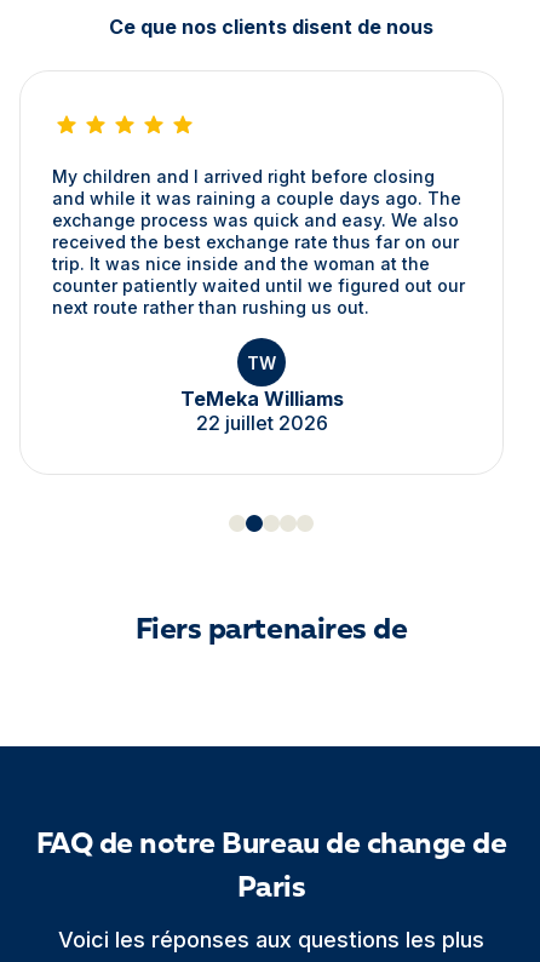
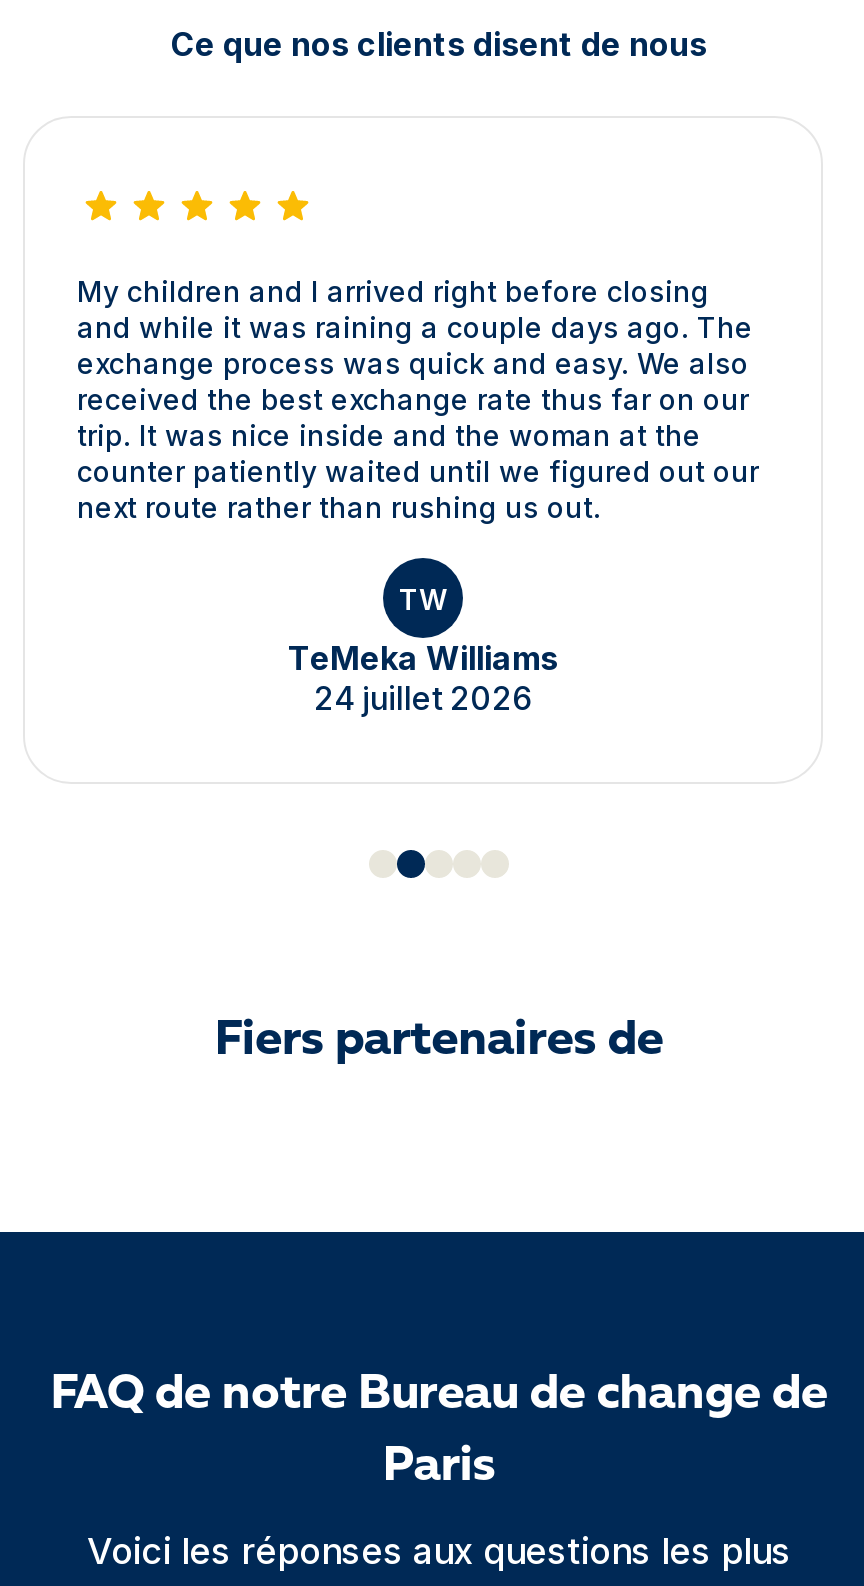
[196,411,328,435] 22 juillet 2026 -> [314,678,532,718] 24 juillet 2026

